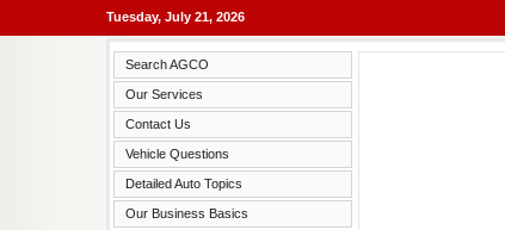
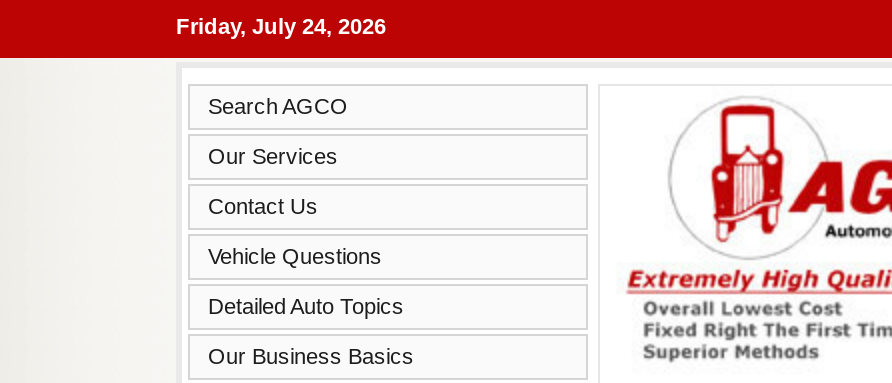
[106,10,245,24] Tuesday, July 21, 2026 -> [176,14,386,38] Friday, July 24, 2026
none -> [710,102,886,244] [image]
none -> [626,268,886,362] [image]

